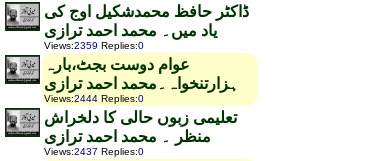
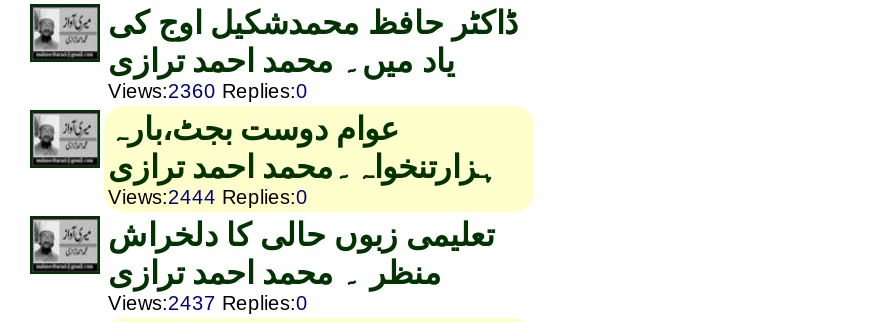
[44,40,144,51] Views:2359 Replies:0 -> [108,80,308,102] Views:2360 Replies:0

